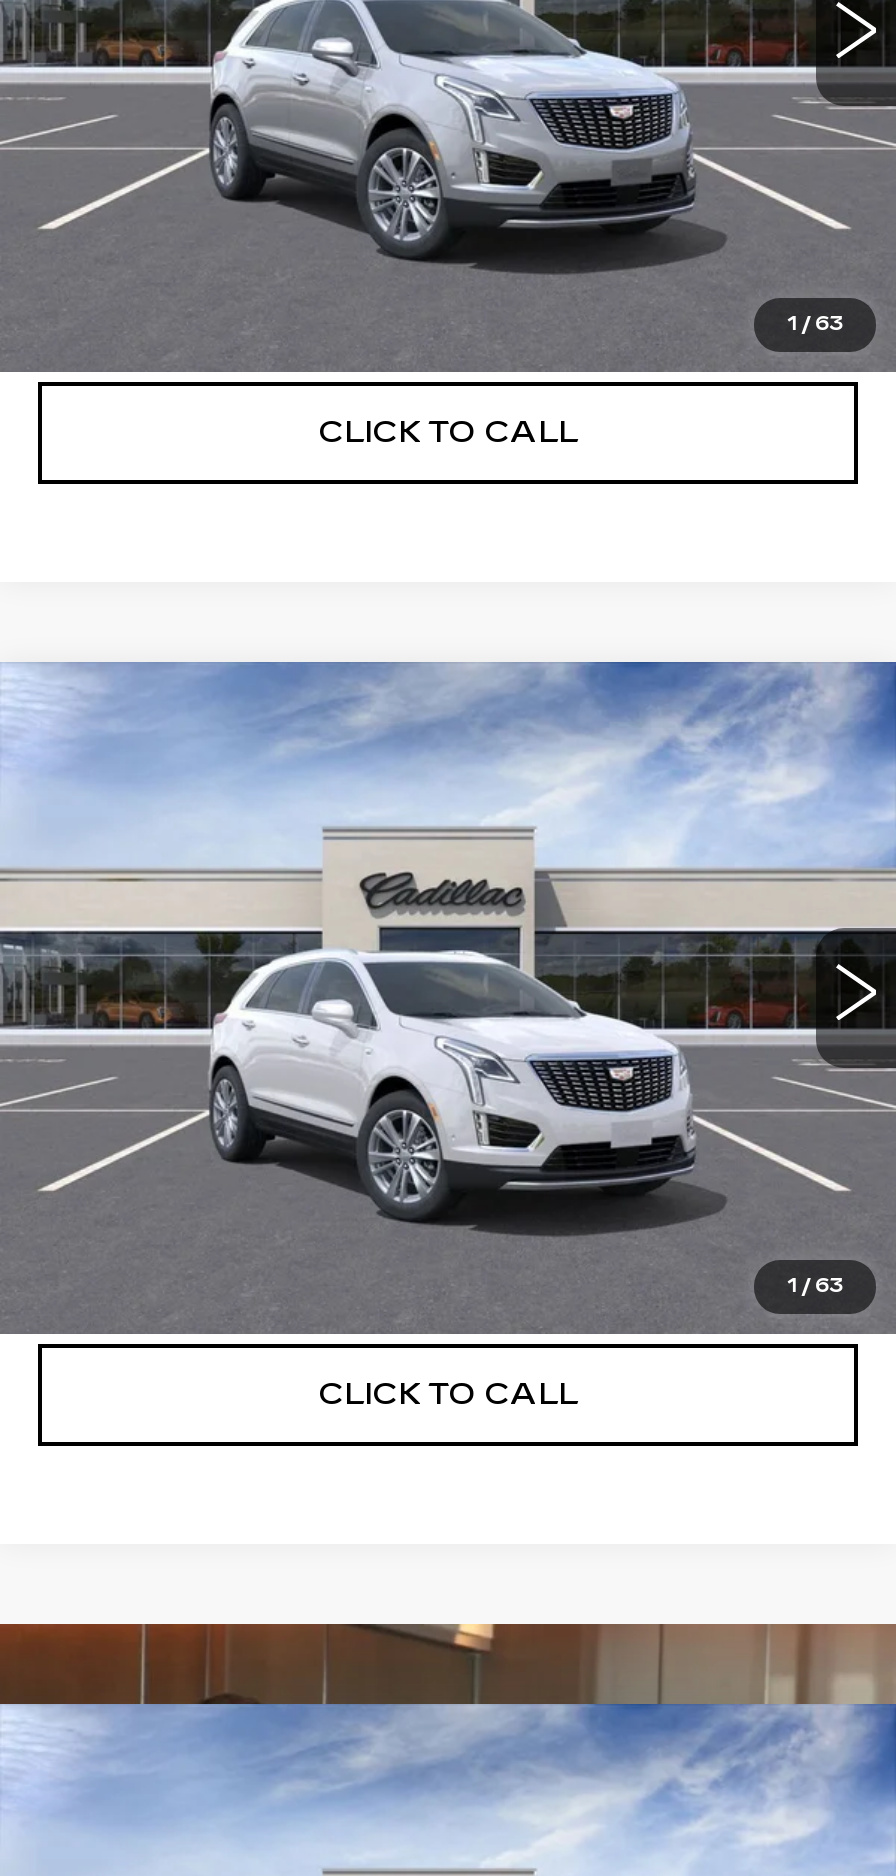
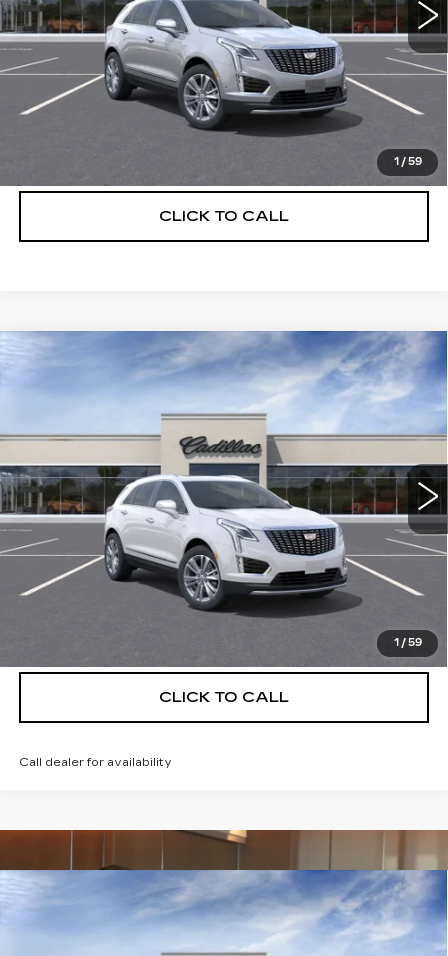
[787,311,843,335] 1 / 63 -> [393,155,421,167] 1 / 59
[787,1273,843,1297] 1 / 63 -> [393,637,421,649] 1 / 59
none -> [19,756,172,769] Call dealer for availability

